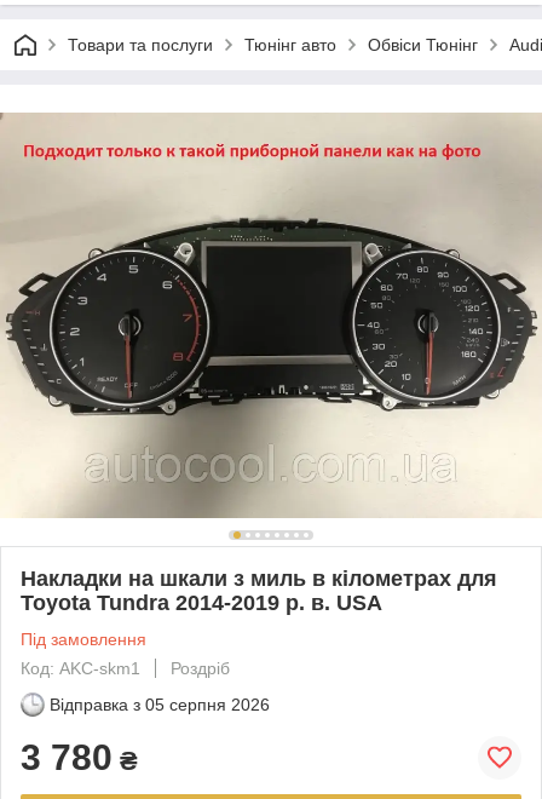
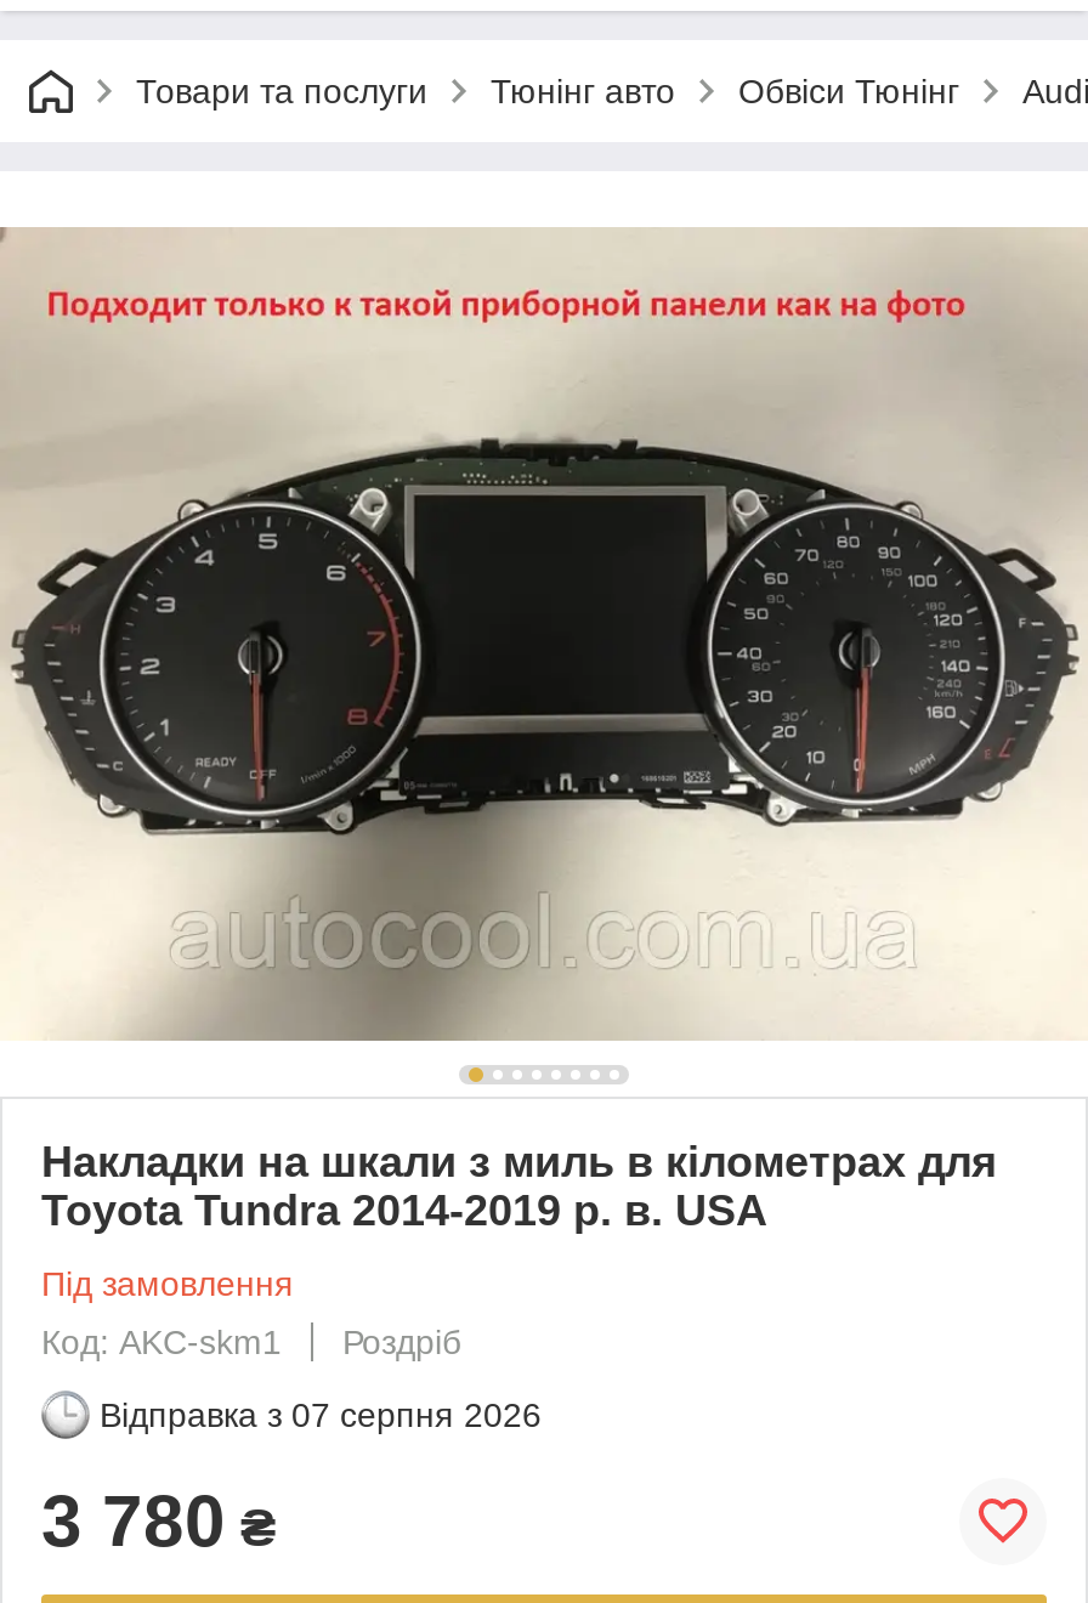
[50,695,270,714] Відправка з 05 серпня 2026 -> [100,1395,542,1434] Відправка з 07 серпня 2026

